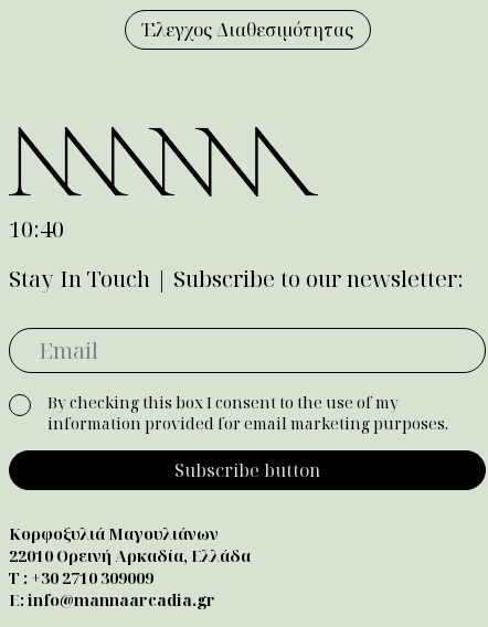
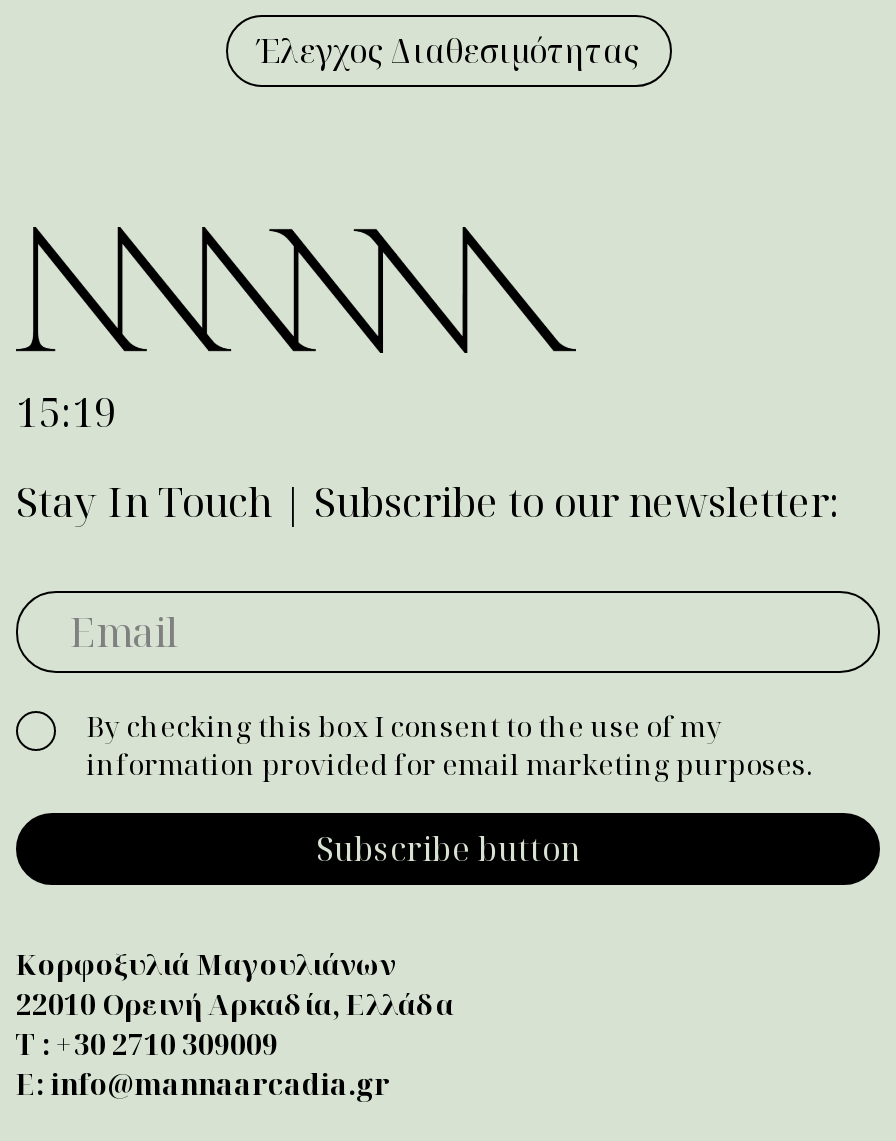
[9,214,64,244] 10:40 -> [16,385,116,439] 15:19

